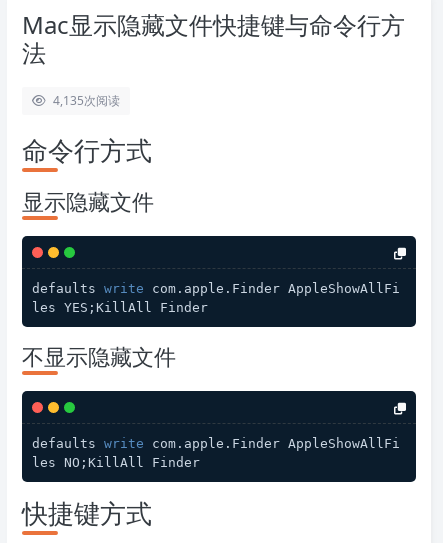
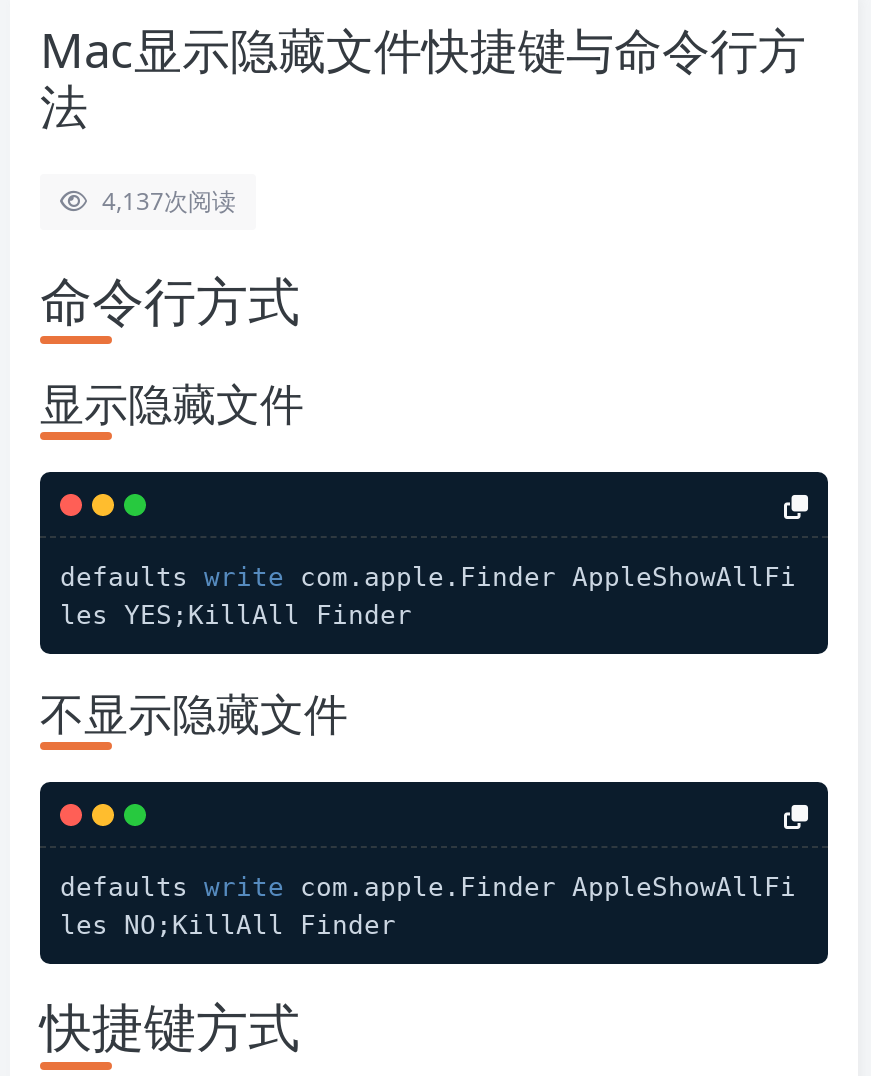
[53,92,120,109] 4,135次阅读 -> [102,184,236,218] 4,137次阅读

